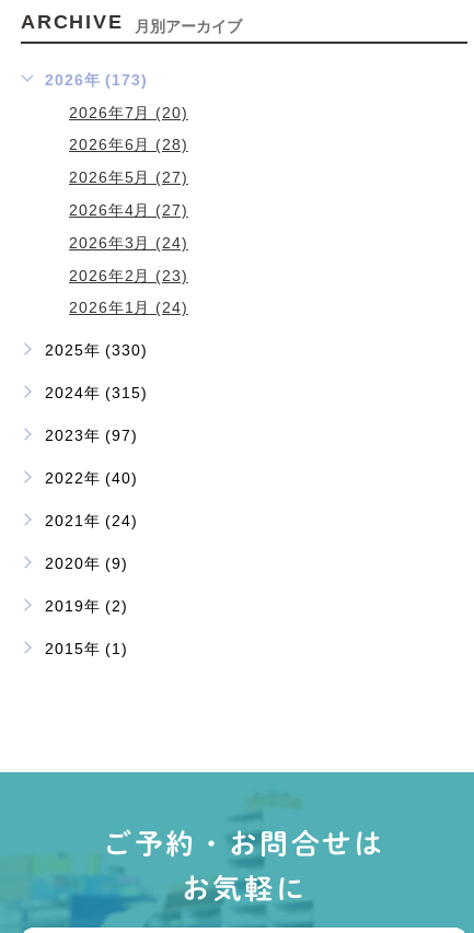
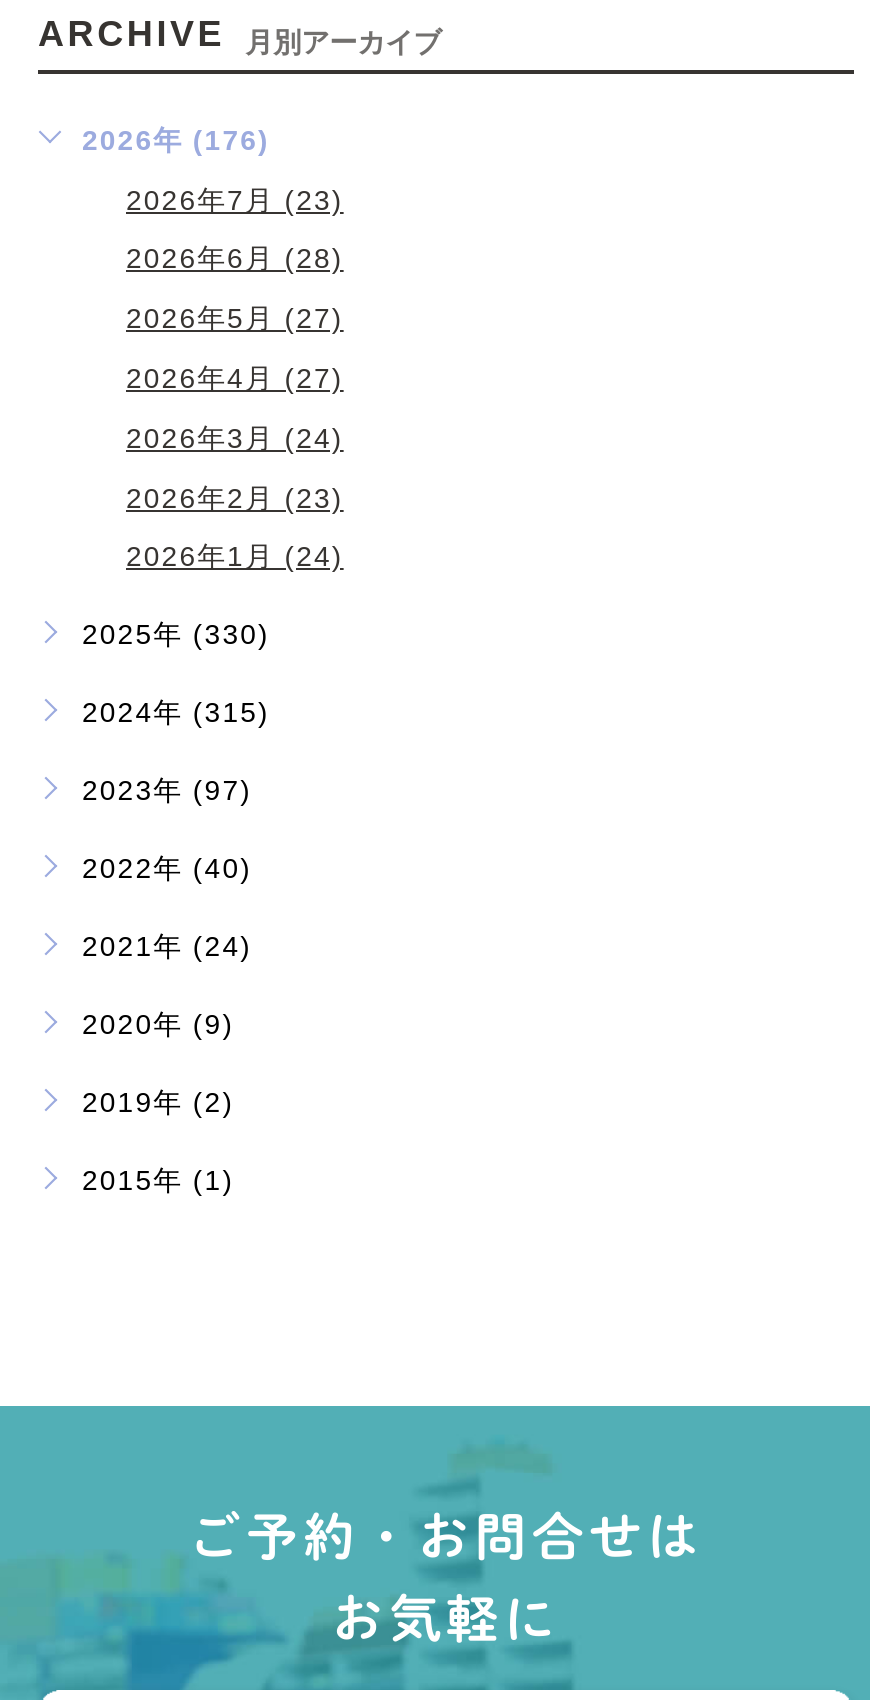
[45,71,148,88] 2026年 (173) -> [82,123,270,155] 2026年 (176)
[69,103,188,121] 2026年7月 (20) -> [126,183,344,215] 2026年7月 (23)

